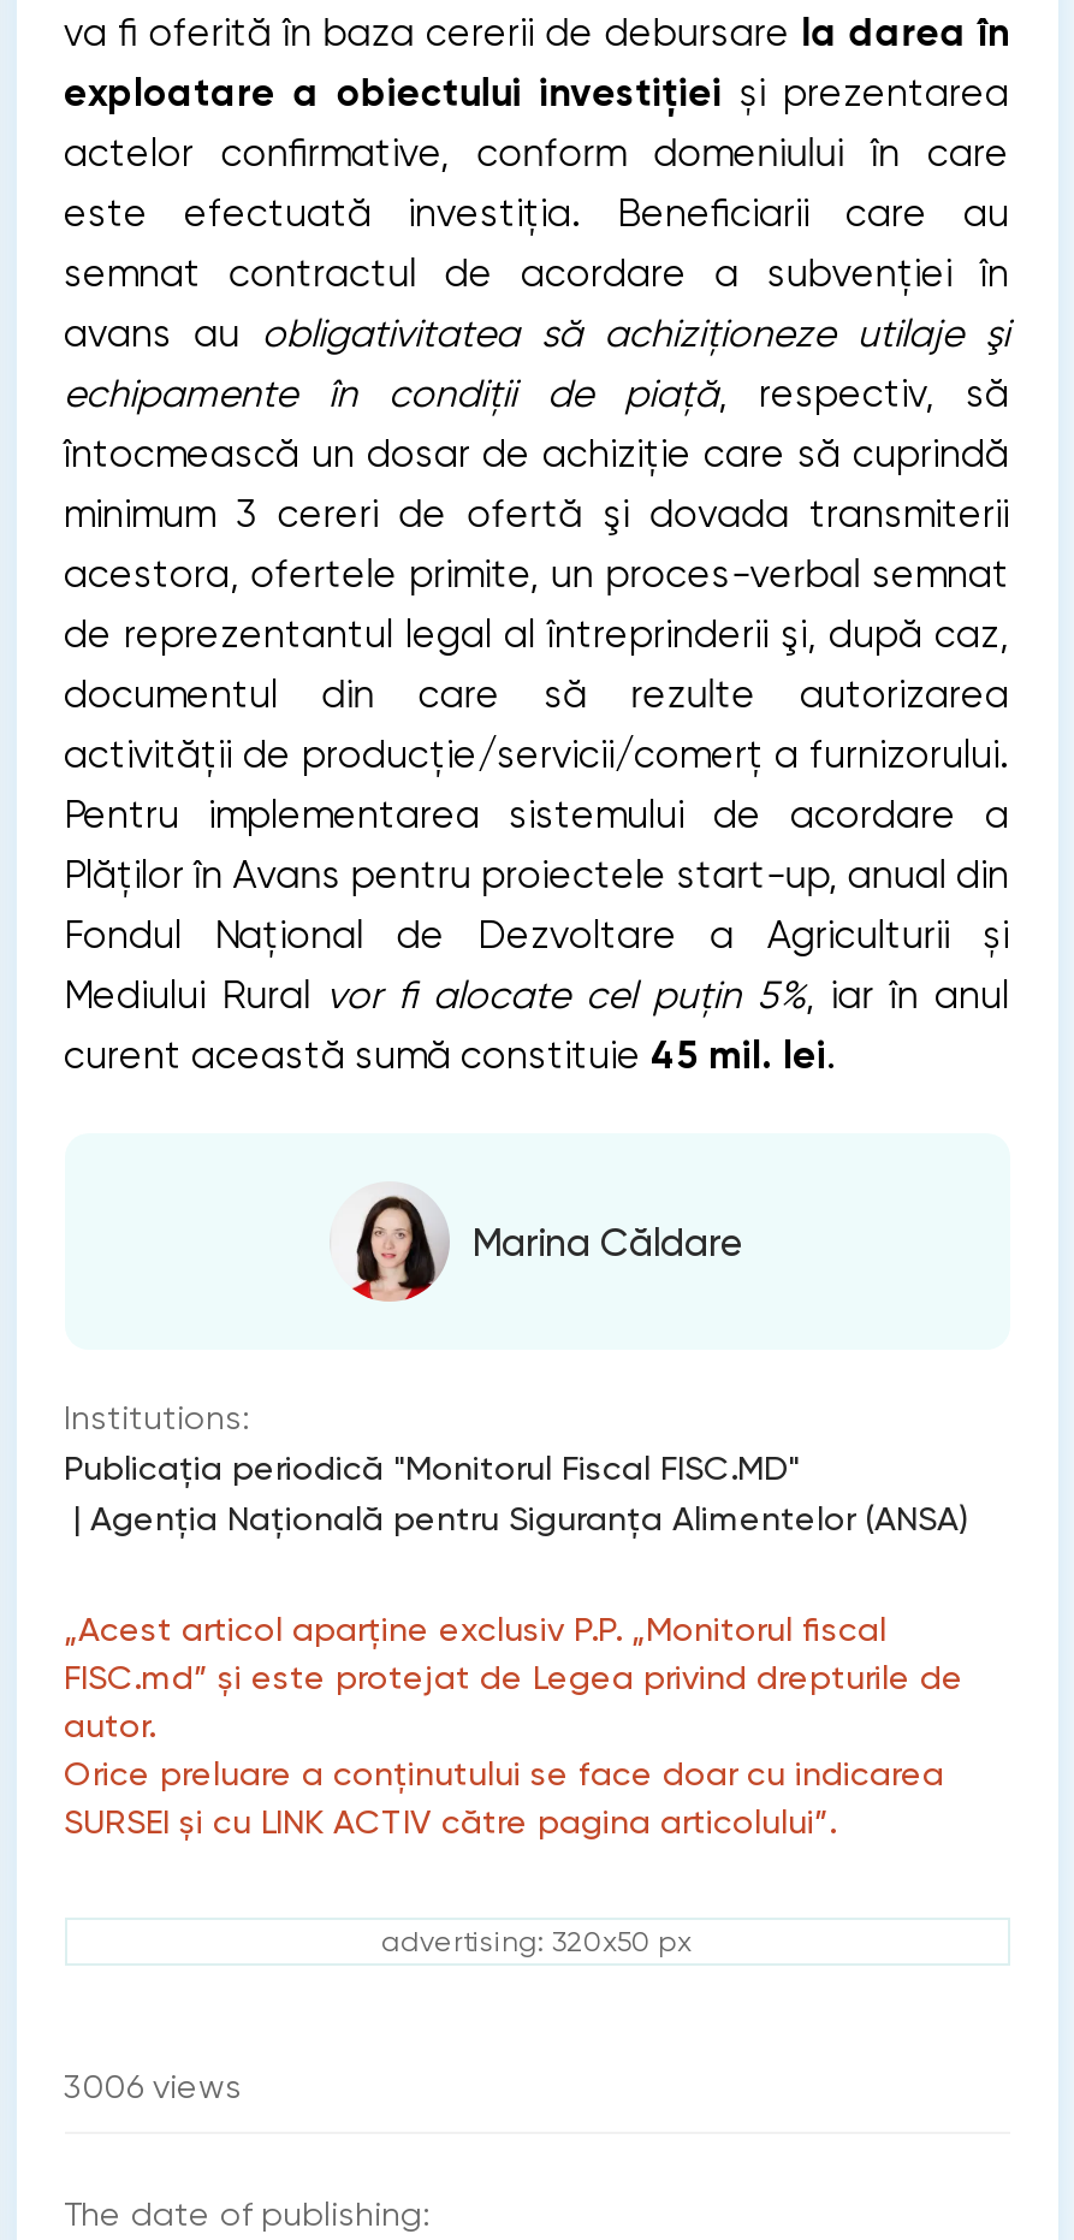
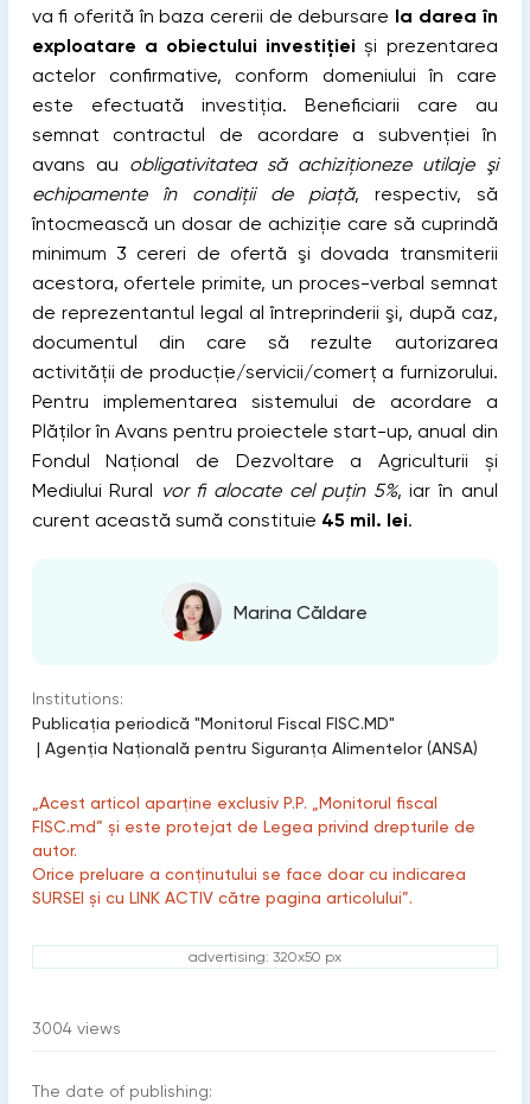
[64,2067,242,2105] 3006 views -> [31,1019,120,1038] 3004 views

